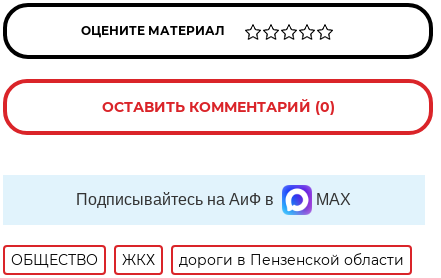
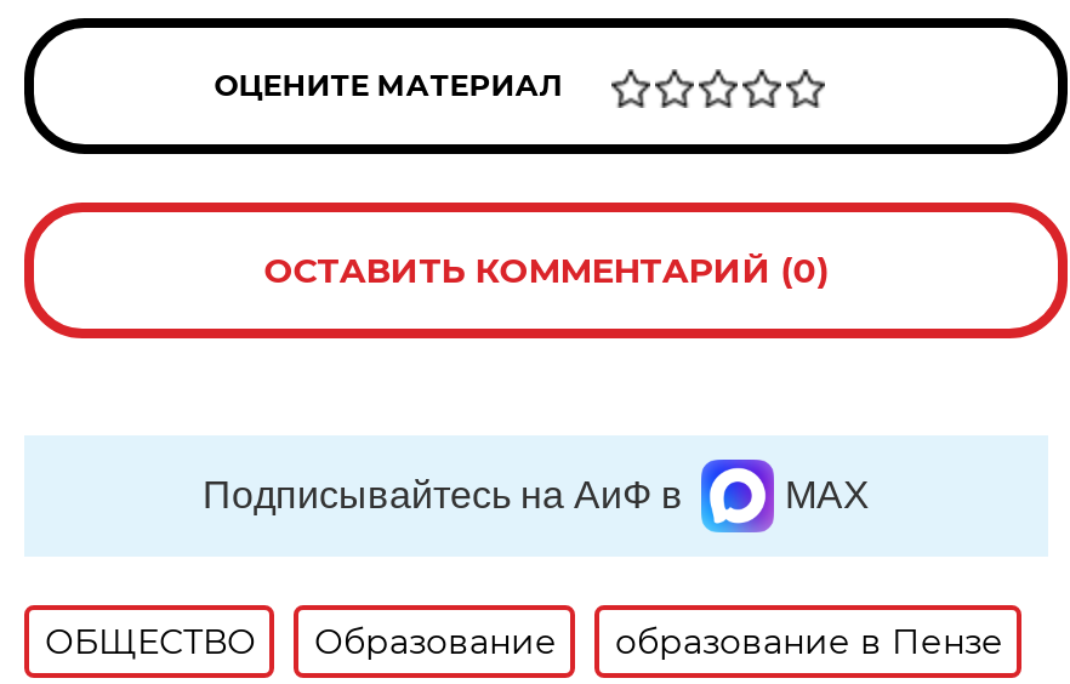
[122,251,404,269] ЖКХ | дороги в Пензенской области -> [314,619,1003,663] Образование | образование в Пензе

